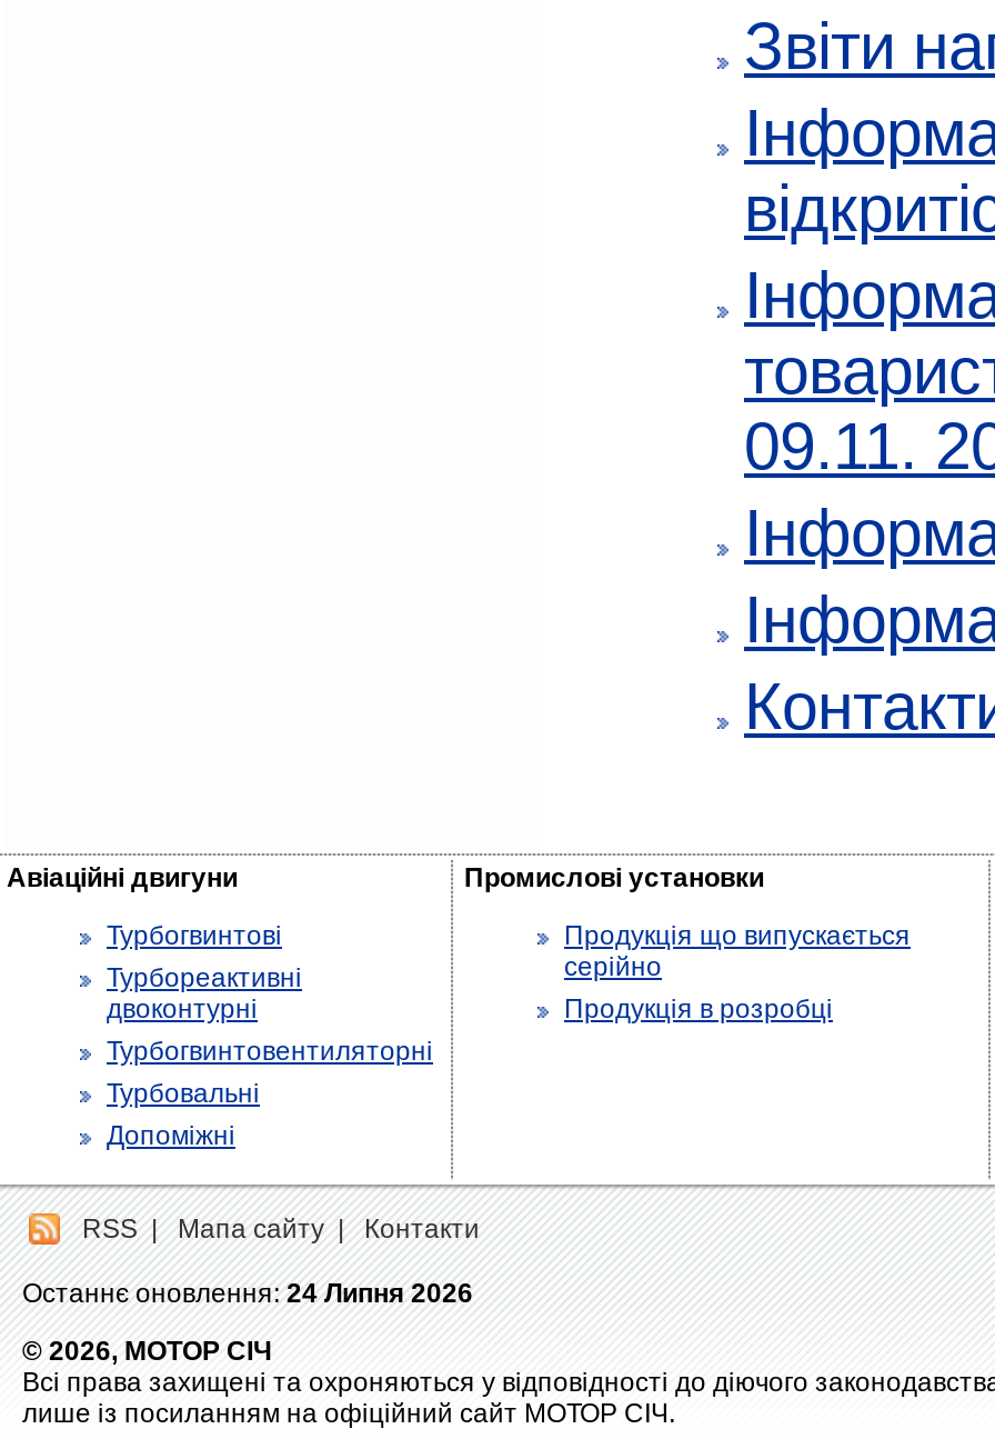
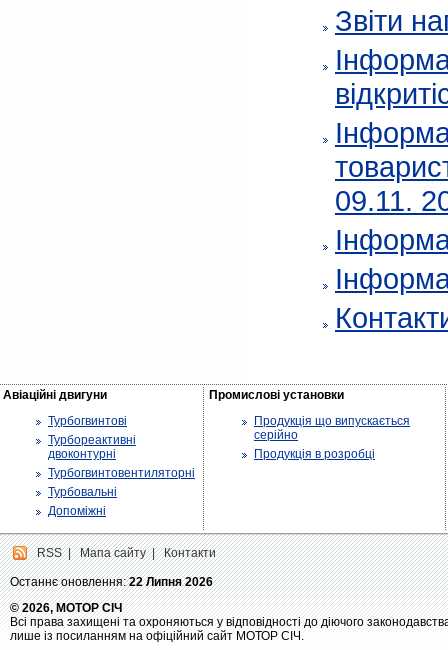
[22,1278,473,1309] Останнє оновлення: 24 Липня 2026 -> [10,575,213,589] Останнє оновлення: 22 Липня 2026

